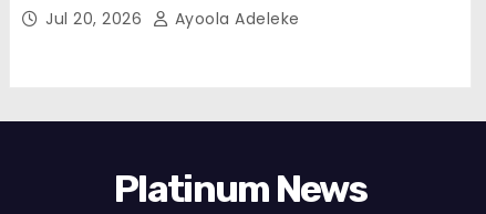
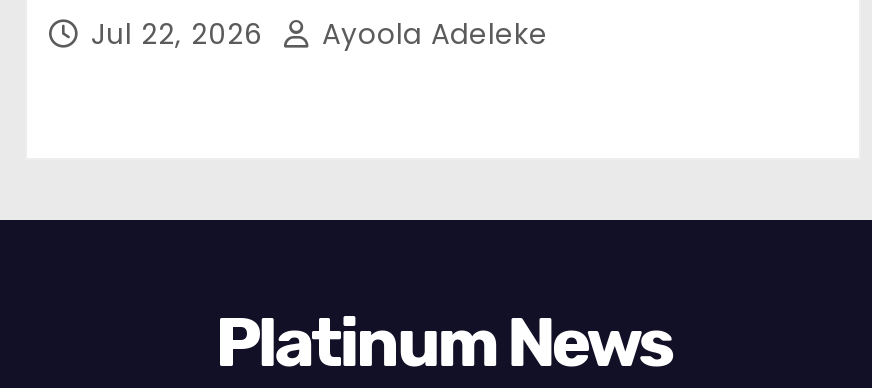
[45,7,299,29] Jul 20, 2026 Ayoola Adeleke -> [91,13,548,53] Jul 22, 2026 Ayoola Adeleke

